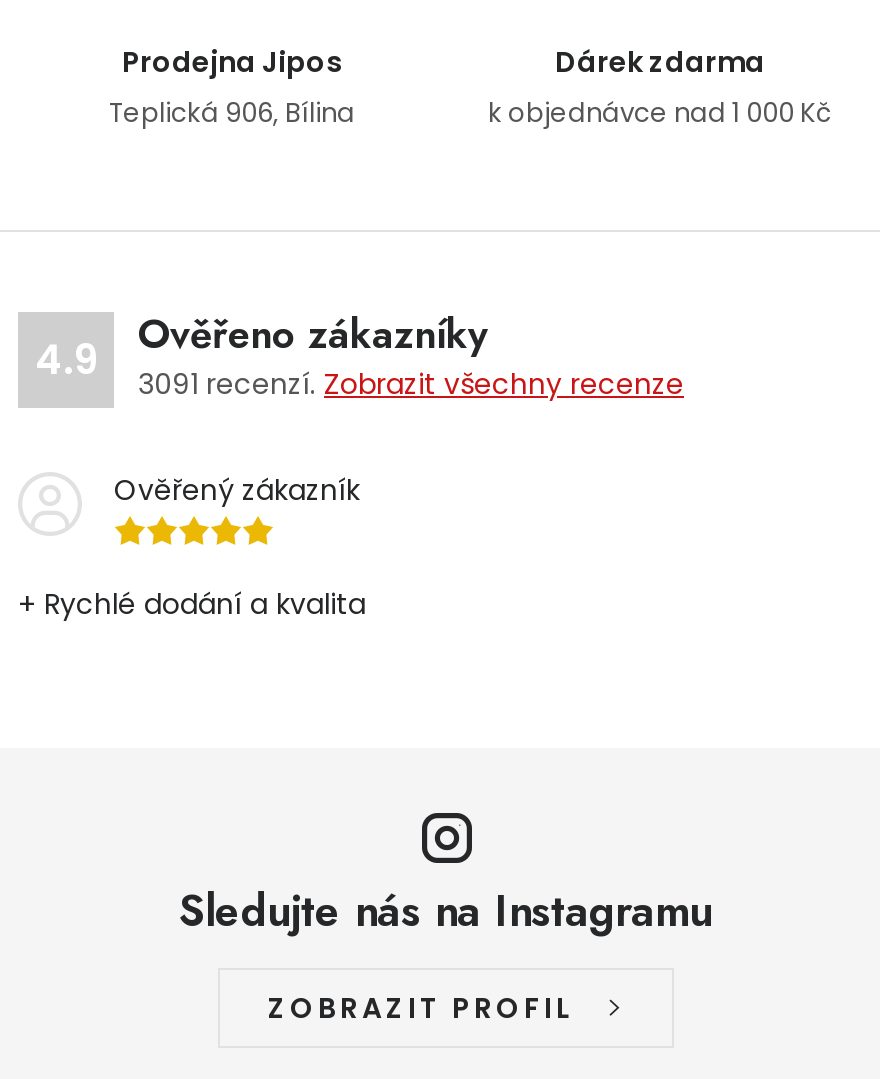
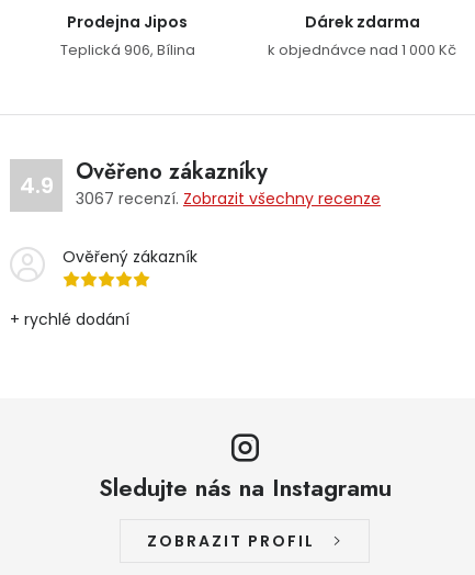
[138,364,684,404] 3091 recenzí. Zobrazit všechny recenze -> [76,187,381,209] 3067 recenzí. Zobrazit všechny recenze
[18,584,366,624] + Rychlé dodání a kvalita -> [10,308,129,330] + rychlé dodání

